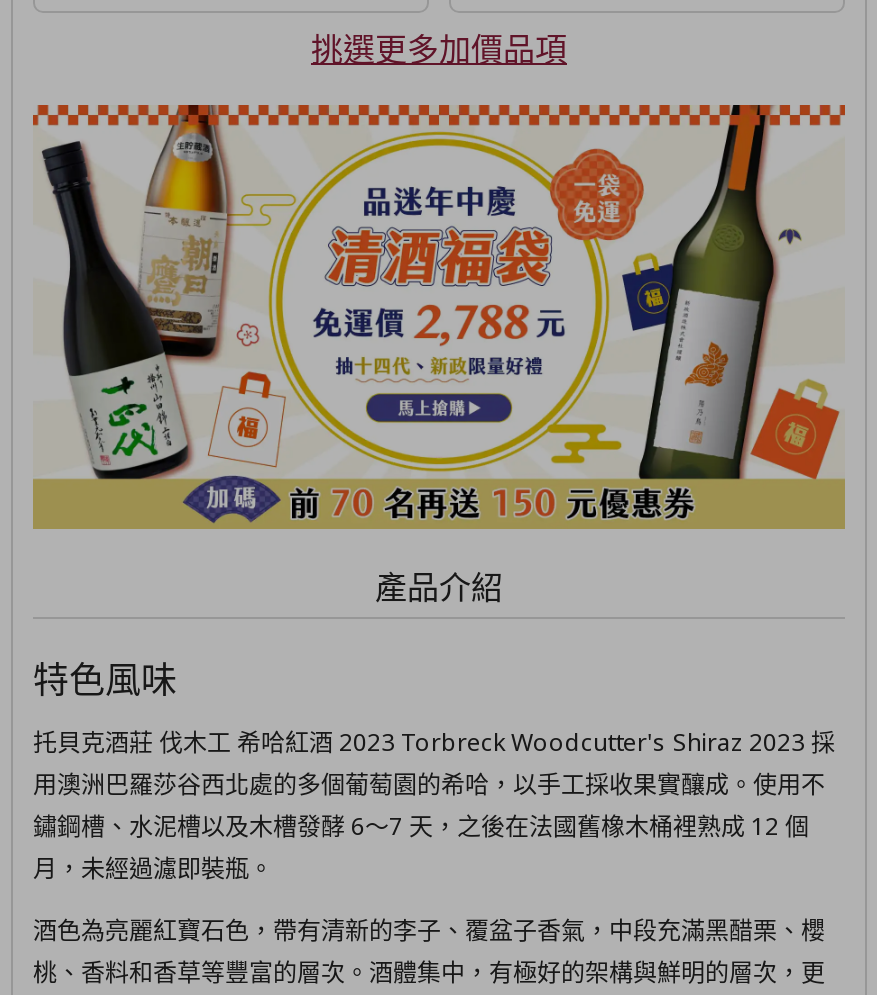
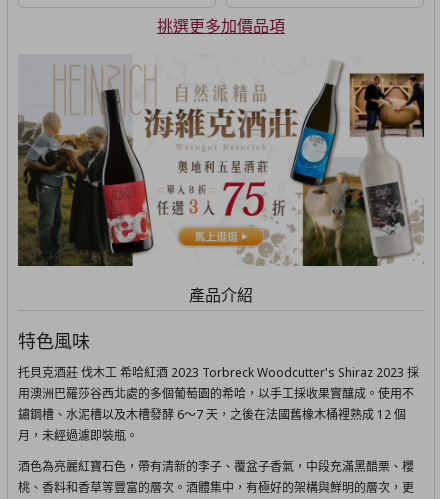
[31,103,847,531] [image] -> [17,54,425,267] [image]

